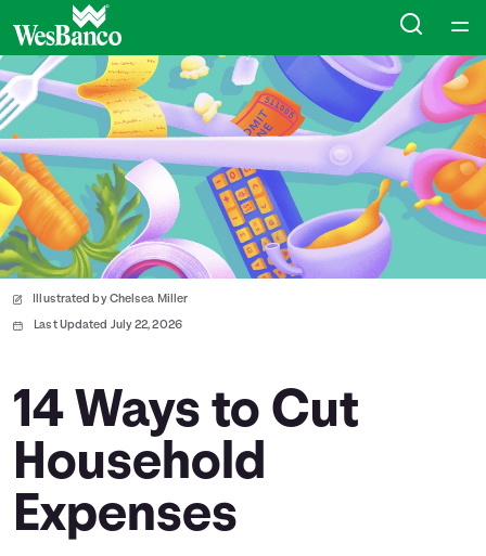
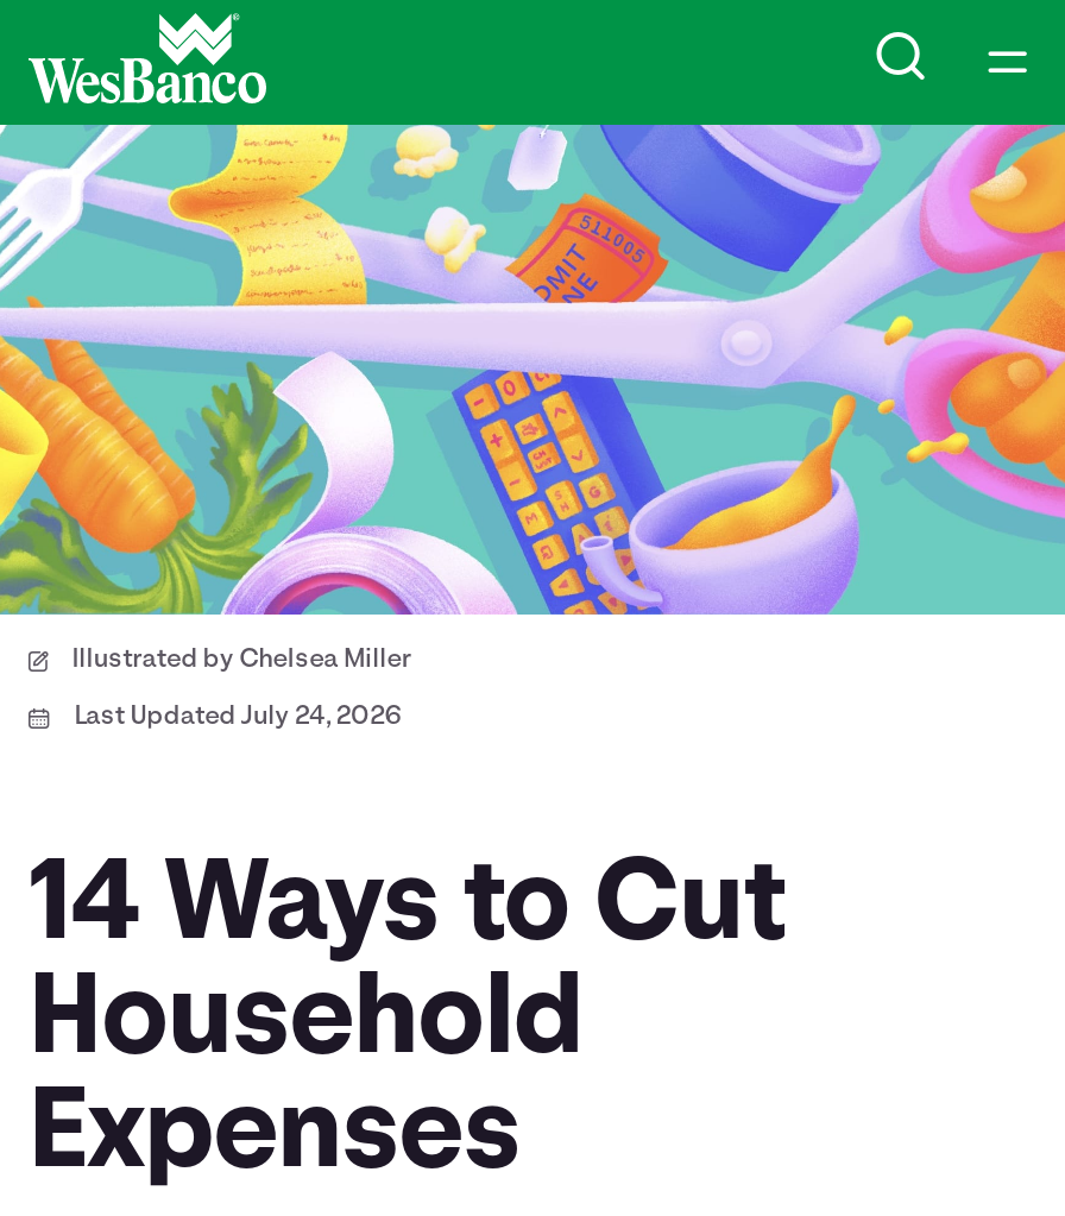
[32,320,182,332] Last Updated July 22, 2026 -> [69,705,401,731] Last Updated July 24, 2026

